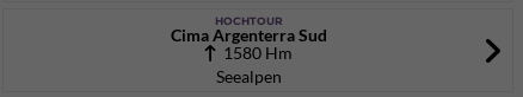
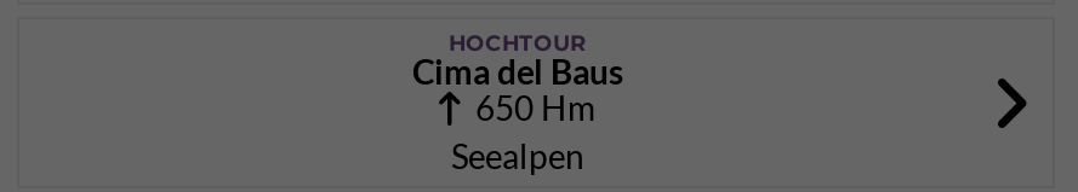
[171,25,327,45] Cima Argenterra Sud -> [412,51,623,92] Cima del Baus
[216,43,293,63] 1580 Hm -> [461,87,597,128] 650 Hm

